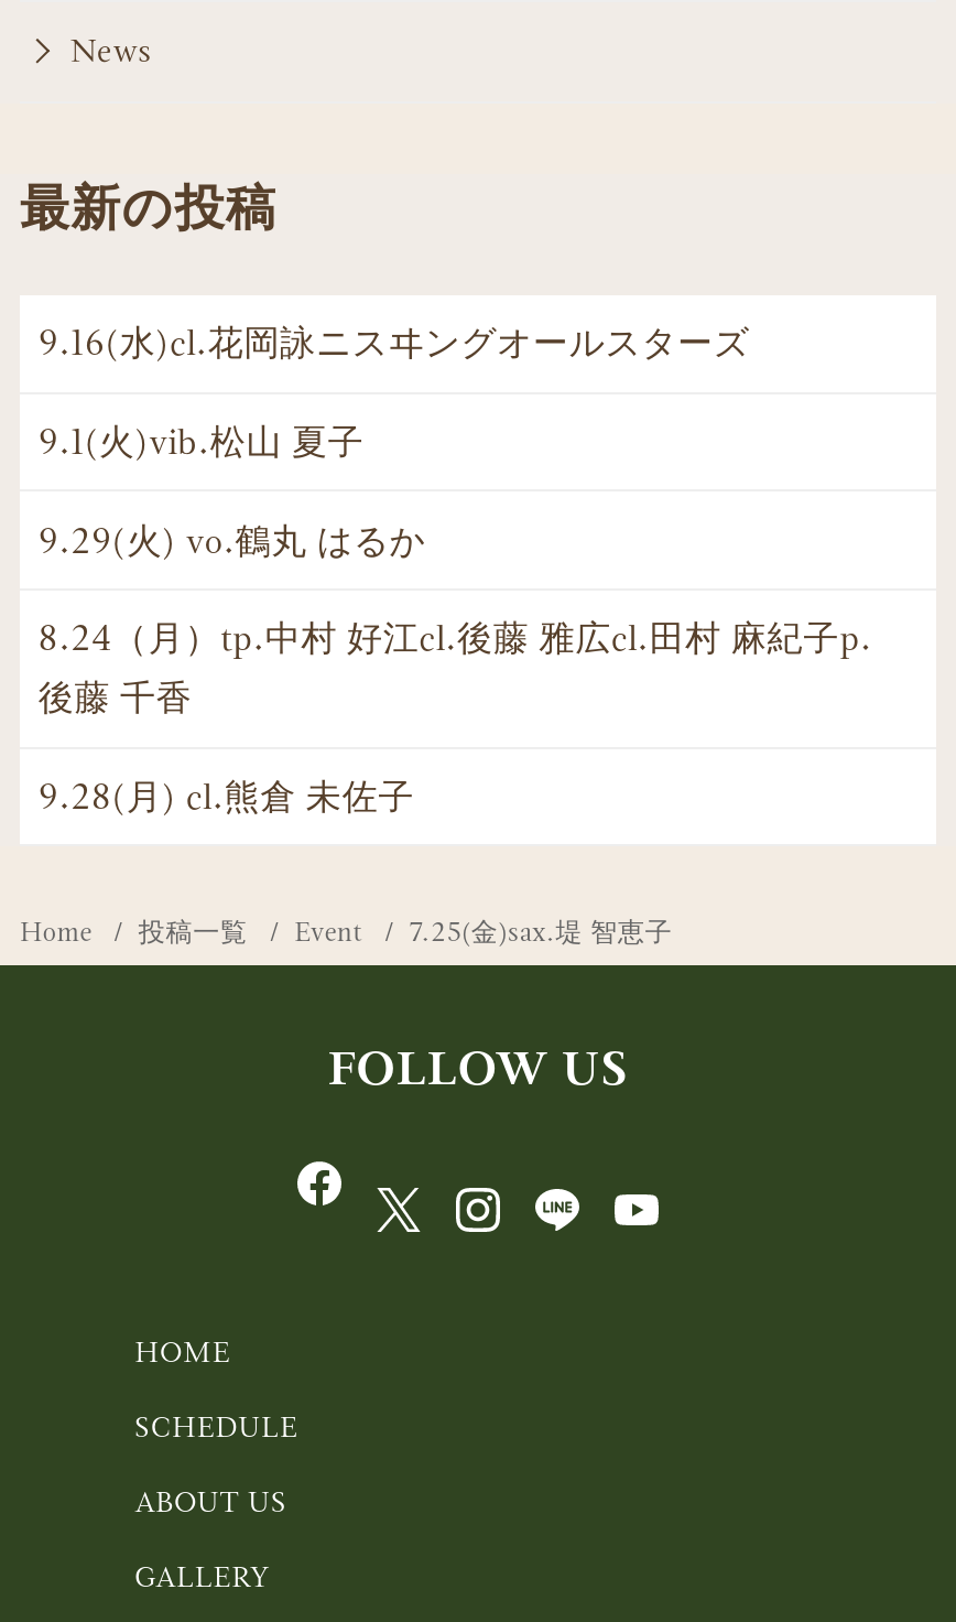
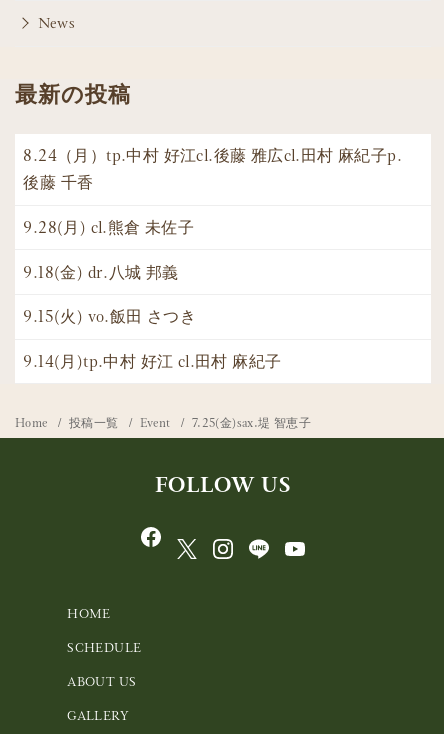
[38,320,750,564] 9.16(水)cl.花岡詠ニスヰングオールスターズ | 9.1(火)vib.松山 夏子 | 9.29(火) vo.鶴丸 はるか -> none
moved [38,616,872,820] -> [23,145,402,238]: 8.24（月）tp.中村 好江cl.後藤 雅広cl.田村 麻紀子p. | 後藤 千香 | 9.28(月) cl.熊倉 未佐子
none -> [23,262,281,372] 9.18(金) dr.八城 邦義 | 9.15(火) vo.飯田 さつき | 9.14(月)tp.中村 好江 cl.田村 麻紀子

